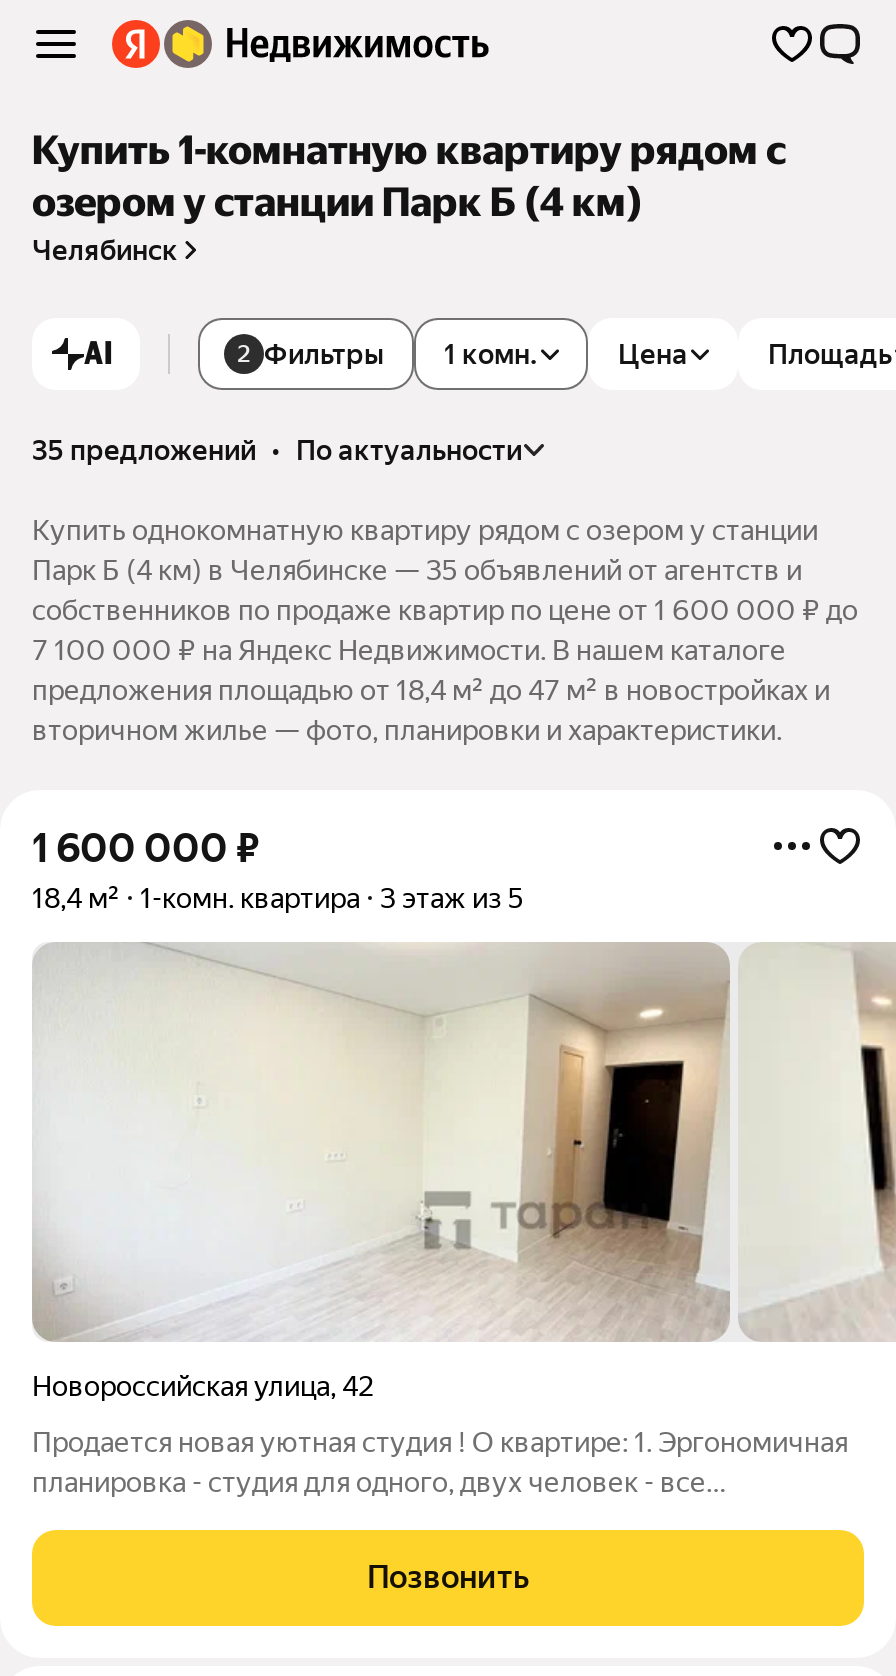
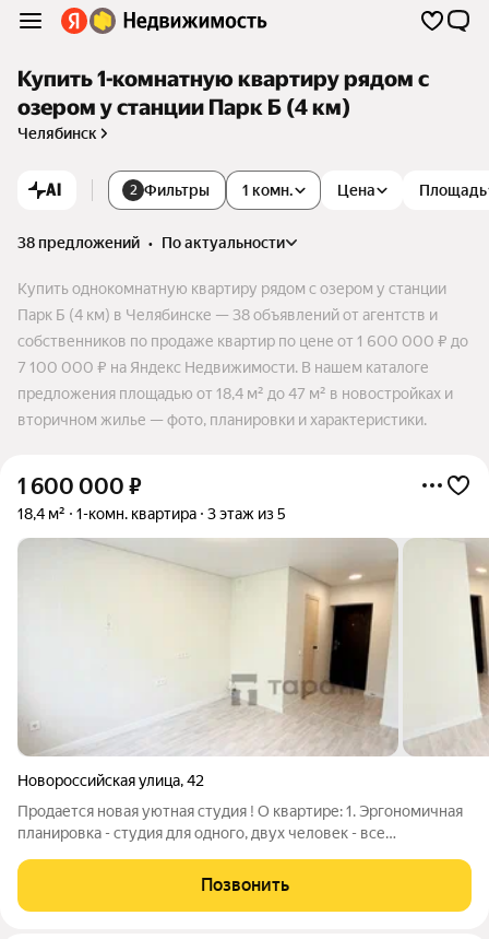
[32,434,522,466] 35 предложений • по актуальности -> [17,234,285,252] 38 предложений • по актуальности
[32,554,802,586] Парк Б (4 км) в Челябинске — 35 объявлений от агентств и -> [17,306,438,324] Парк Б (4 км) в Челябинске — 38 объявлений от агентств и

